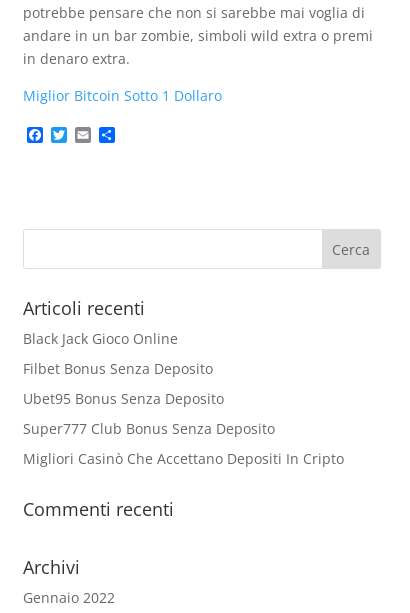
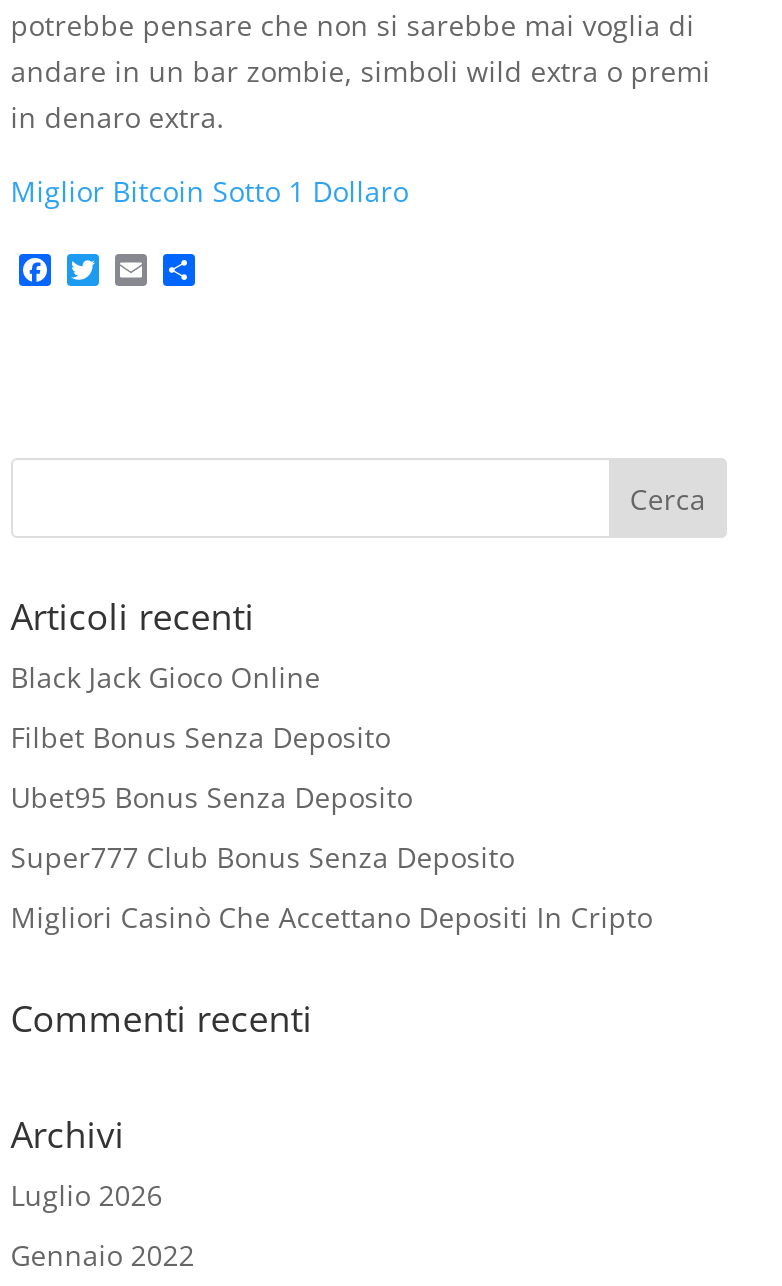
none -> [11,1176,163,1214] Luglio 2026

